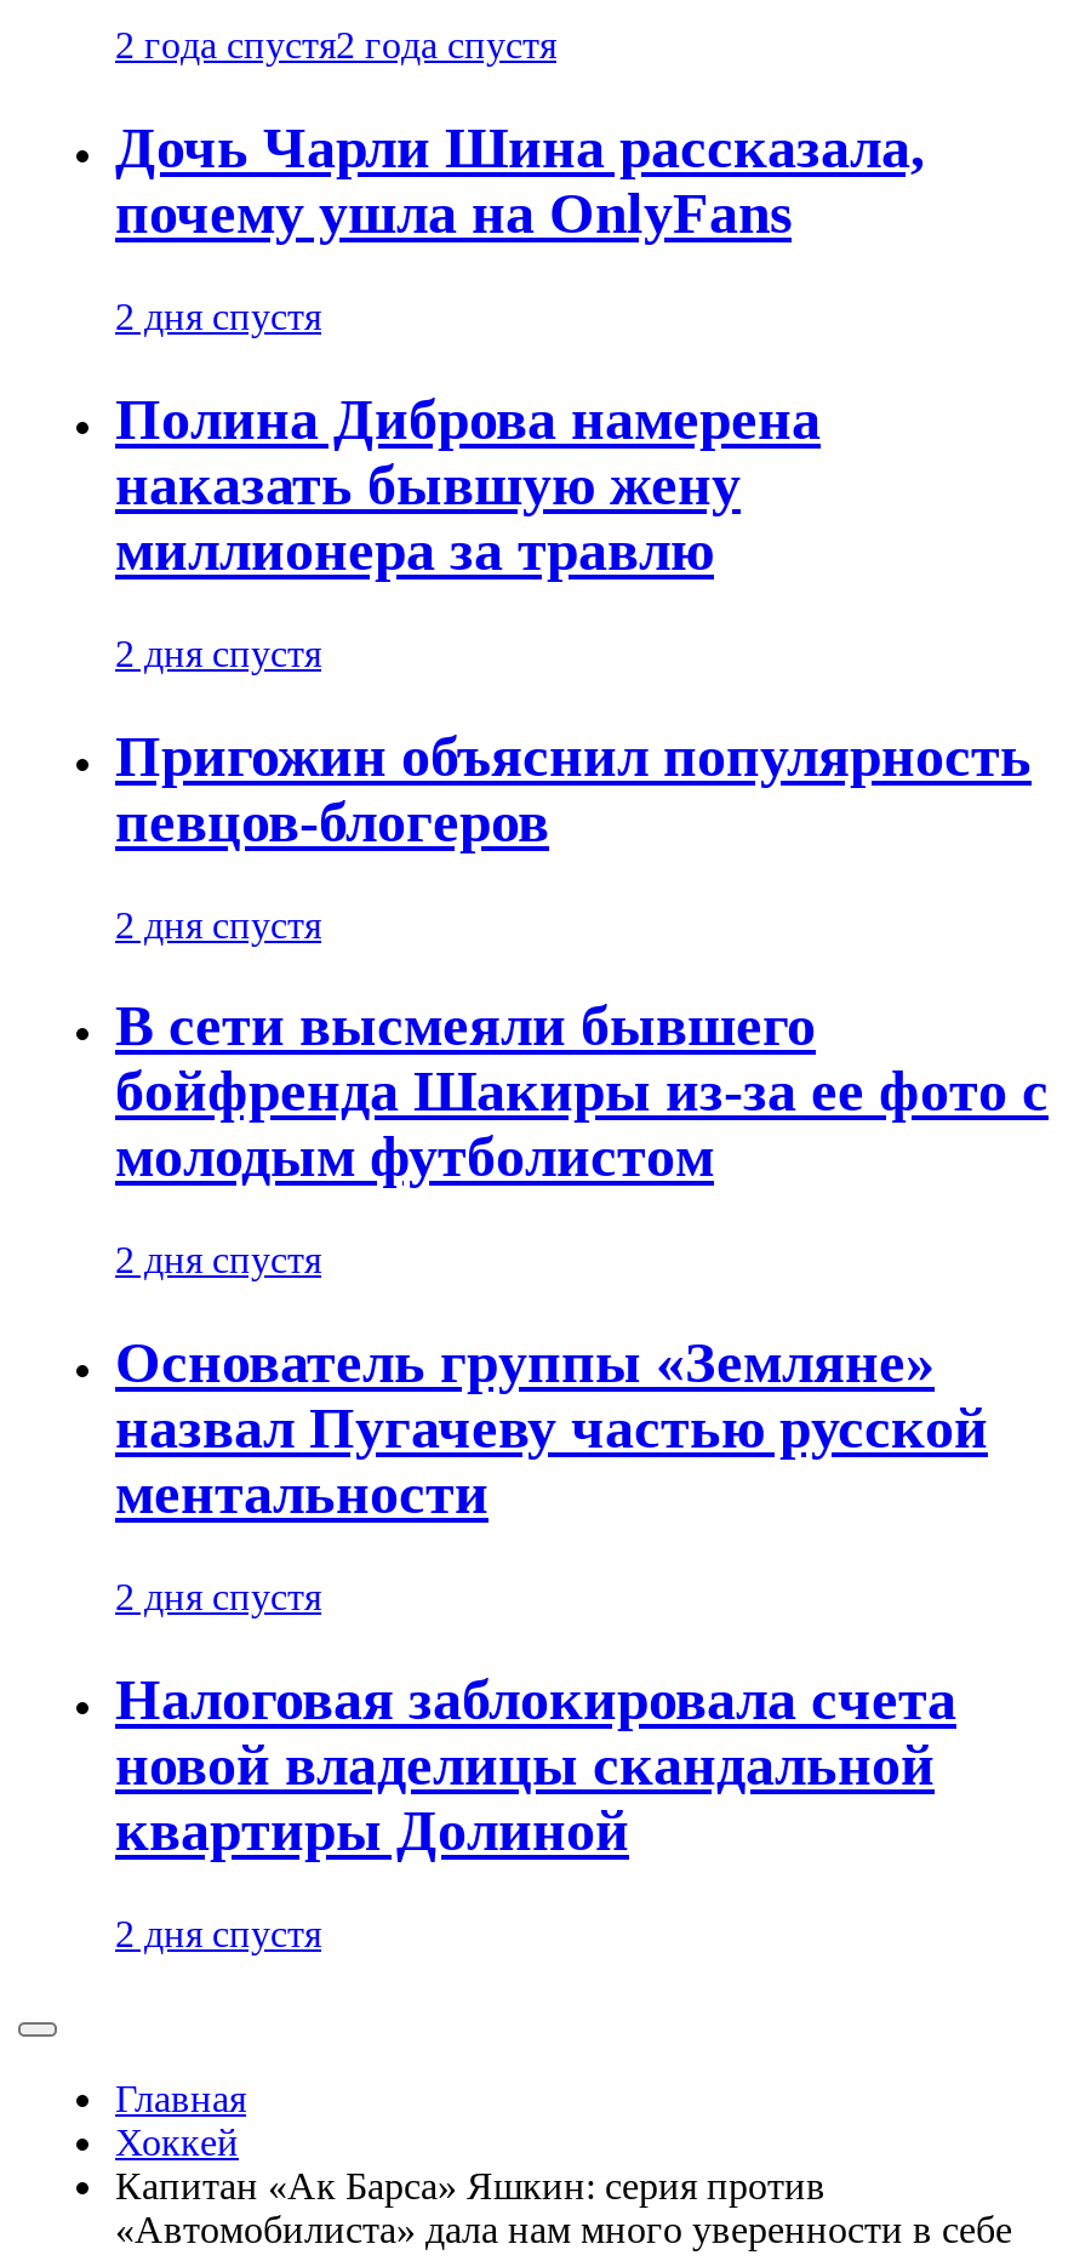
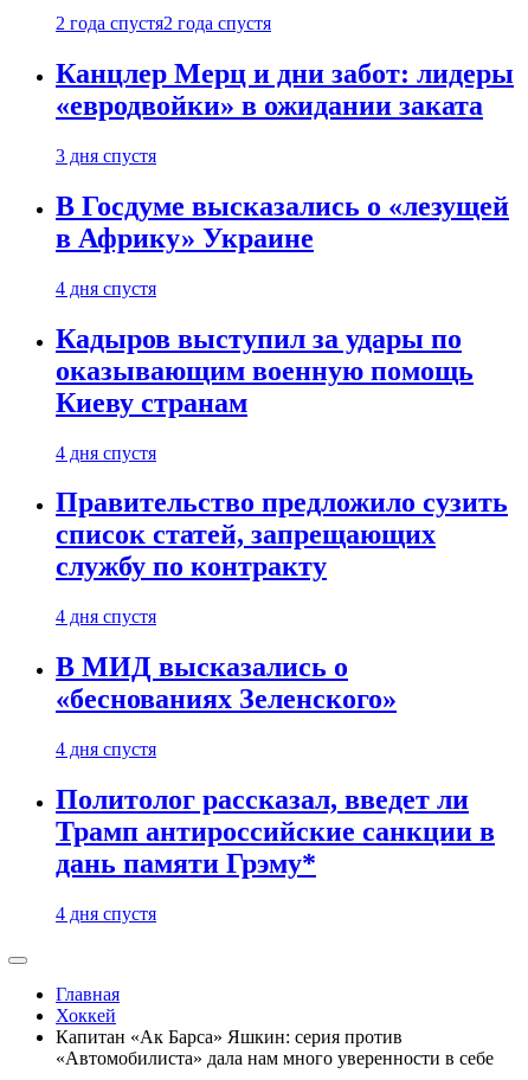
[115,116,925,245] Дочь Чарли Шина рассказала, | почему ушла на OnlyFans -> [56,58,514,121] Канцлер Мерц и дни забот: лидеры | «евродвойки» в ожидании заката
[115,296,321,337] 2 дня спустя -> [56,146,156,166] 3 дня спустя
[115,387,821,581] Полина Диброва намерена | наказать бывшую жену | миллионера за травлю -> [56,190,509,253] В Госдуме высказались о «лезущей | в Африку» Украине
[115,632,321,674] 2 дня спустя -> [56,278,156,298] 4 дня спустя
[115,724,1032,853] Пригожин объяснил популярность | певцов-блогеров -> [56,323,474,418] Кадыров выступил за удары по | оказывающим военную помощь | Киеву странам
[115,903,321,945] 2 дня спустя -> [56,442,156,463] 4 дня спустя
[115,995,1049,1189] В сети высмеяли бывшего | бойфренда Шакиры из-за ее фото с | молодым футболистом -> [56,487,508,582] Правительство предложило сузить | список статей, запрещающих | службу по контракту
[115,1240,321,1281] 2 дня спустя -> [56,607,156,627] 4 дня спустя
[115,1332,988,1526] Основатель группы «Земляне» | назвал Пугачеву частью русской | ментальности -> [56,652,397,714] В МИД высказались о | «беснованиях Зеленского»
[115,1577,321,1618] 2 дня спустя -> [56,739,156,759] 4 дня спустя
[115,1668,956,1862] Налоговая заблокировала счета | новой владелицы скандальной | квартиры Долиной -> [56,784,495,879] Политолог рассказал, введет ли | Трамп антироссийские санкции в | дань памяти Грэму*
[115,1913,321,1954] 2 дня спустя -> [56,904,156,924] 4 дня спустя

